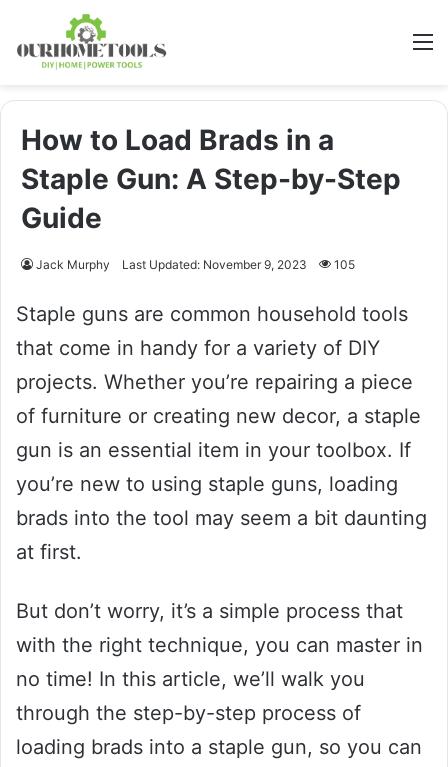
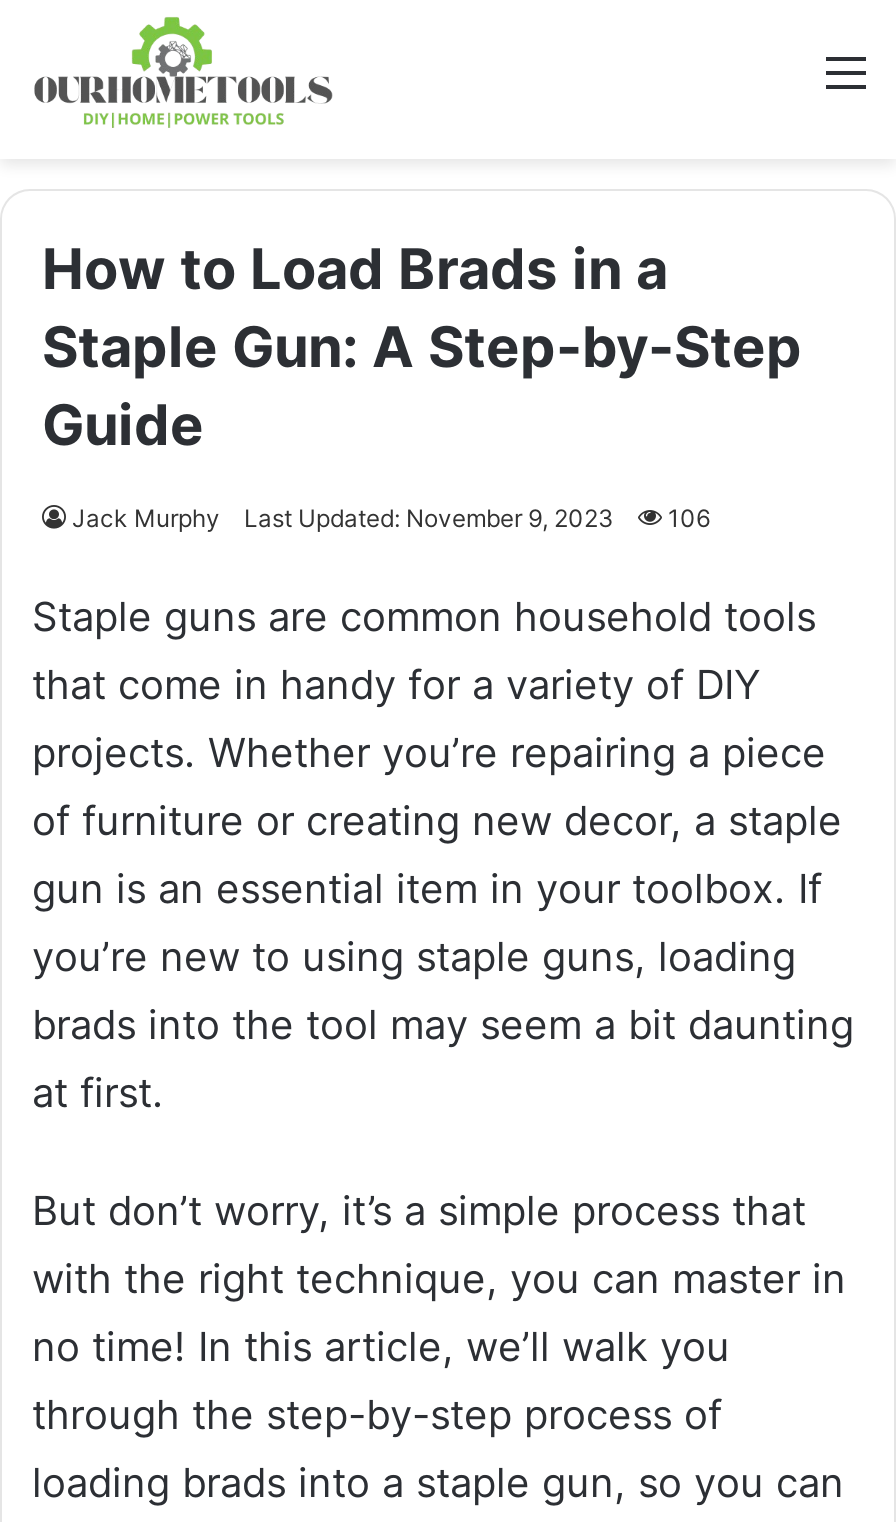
[36,257,355,272] Jack Murphy Last Updated: November 9, 2023 105 -> [72,503,710,533] Jack Murphy Last Updated: November 9, 2023 106

